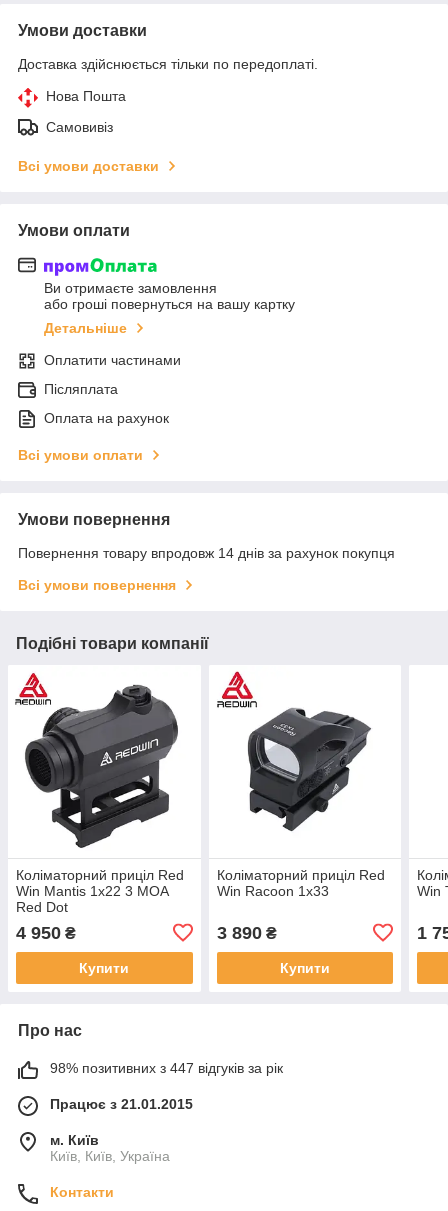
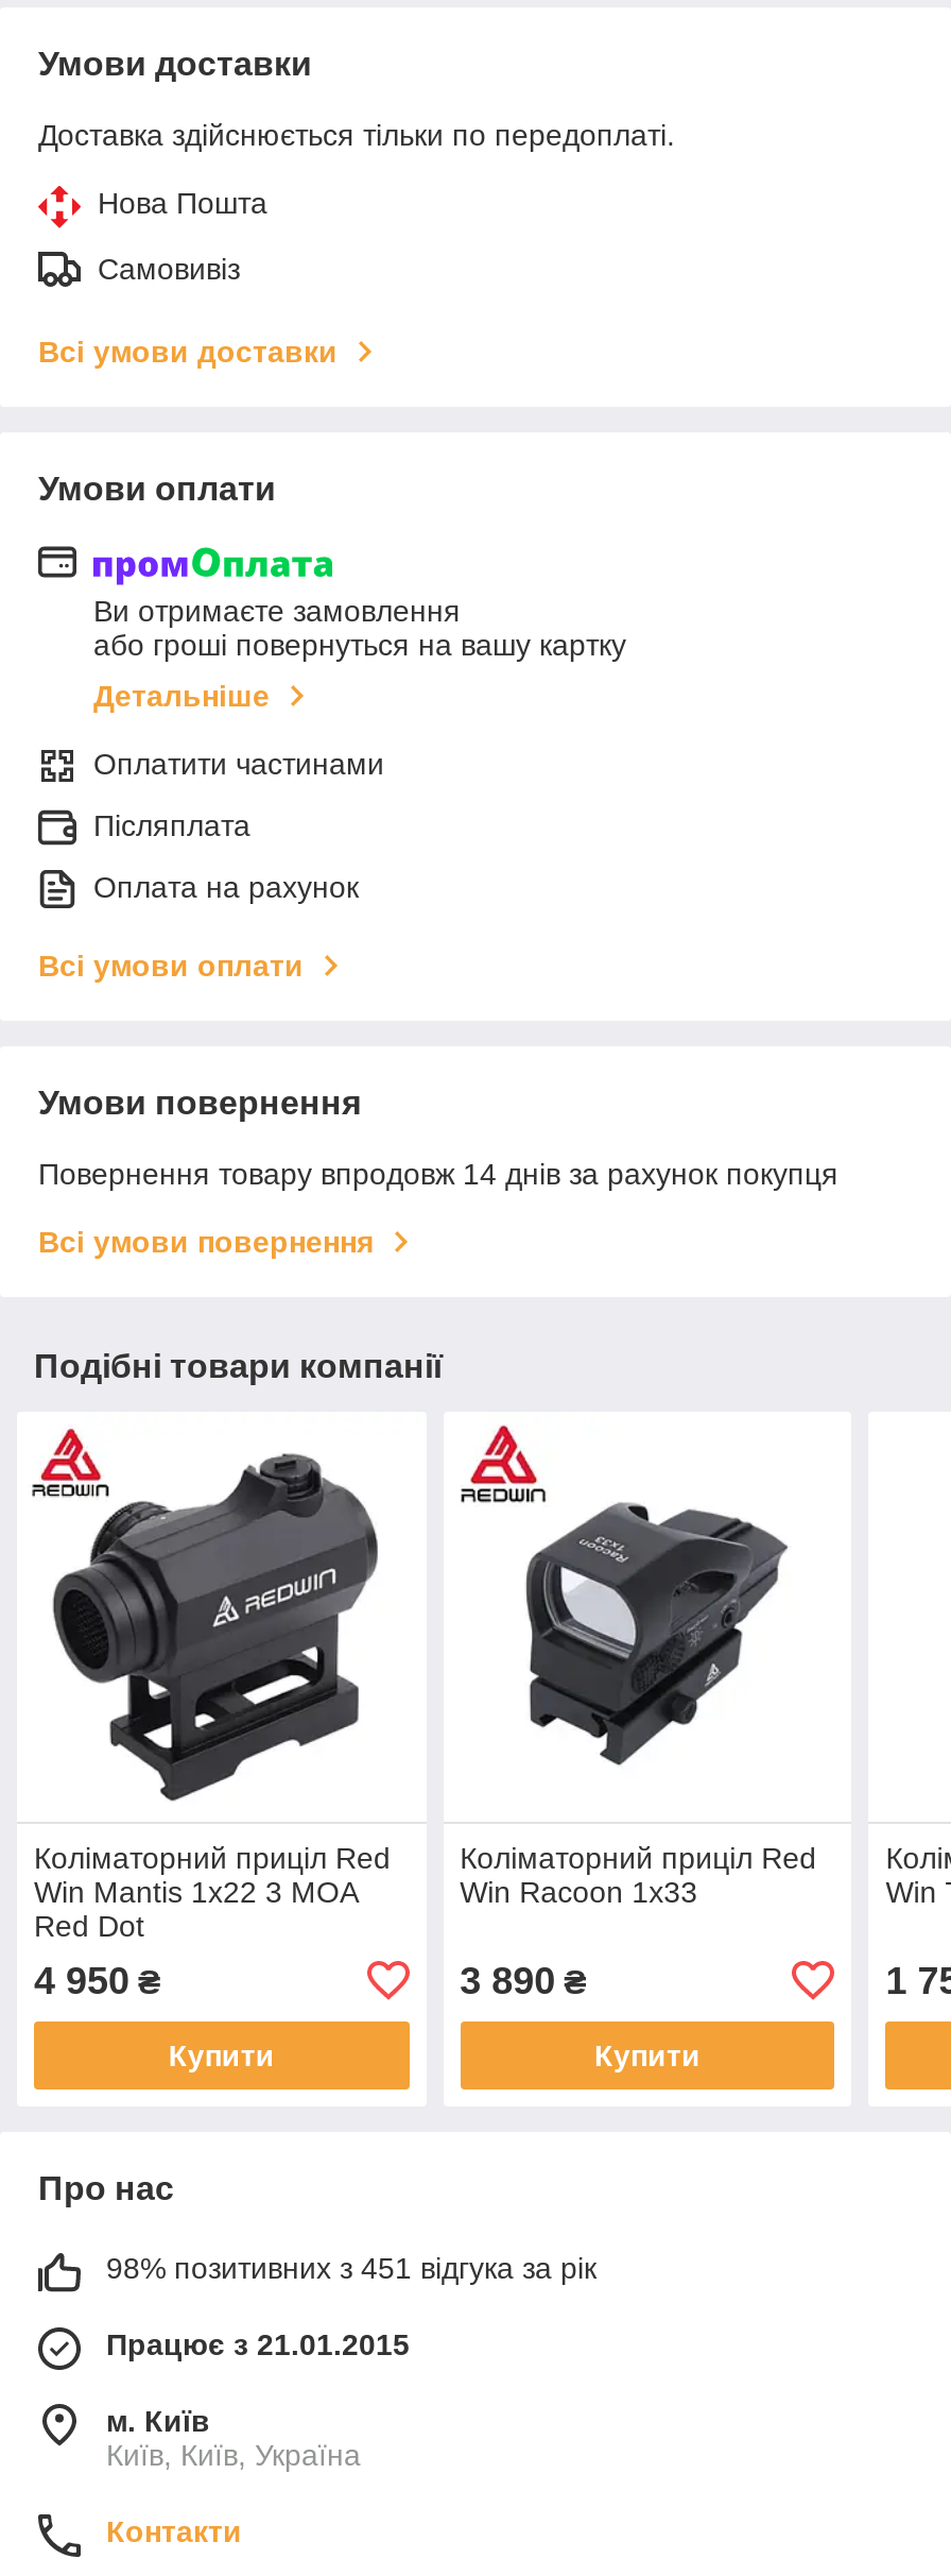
[50,1060,283,1076] 98% позитивних з 447 відгуків за рік -> [106,2251,596,2285] 98% позитивних з 451 відгука за рік

